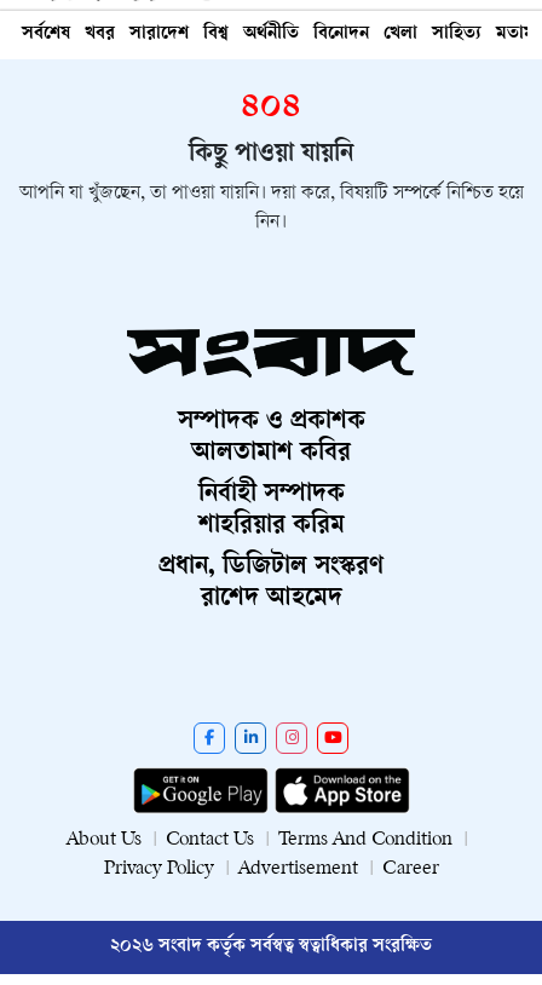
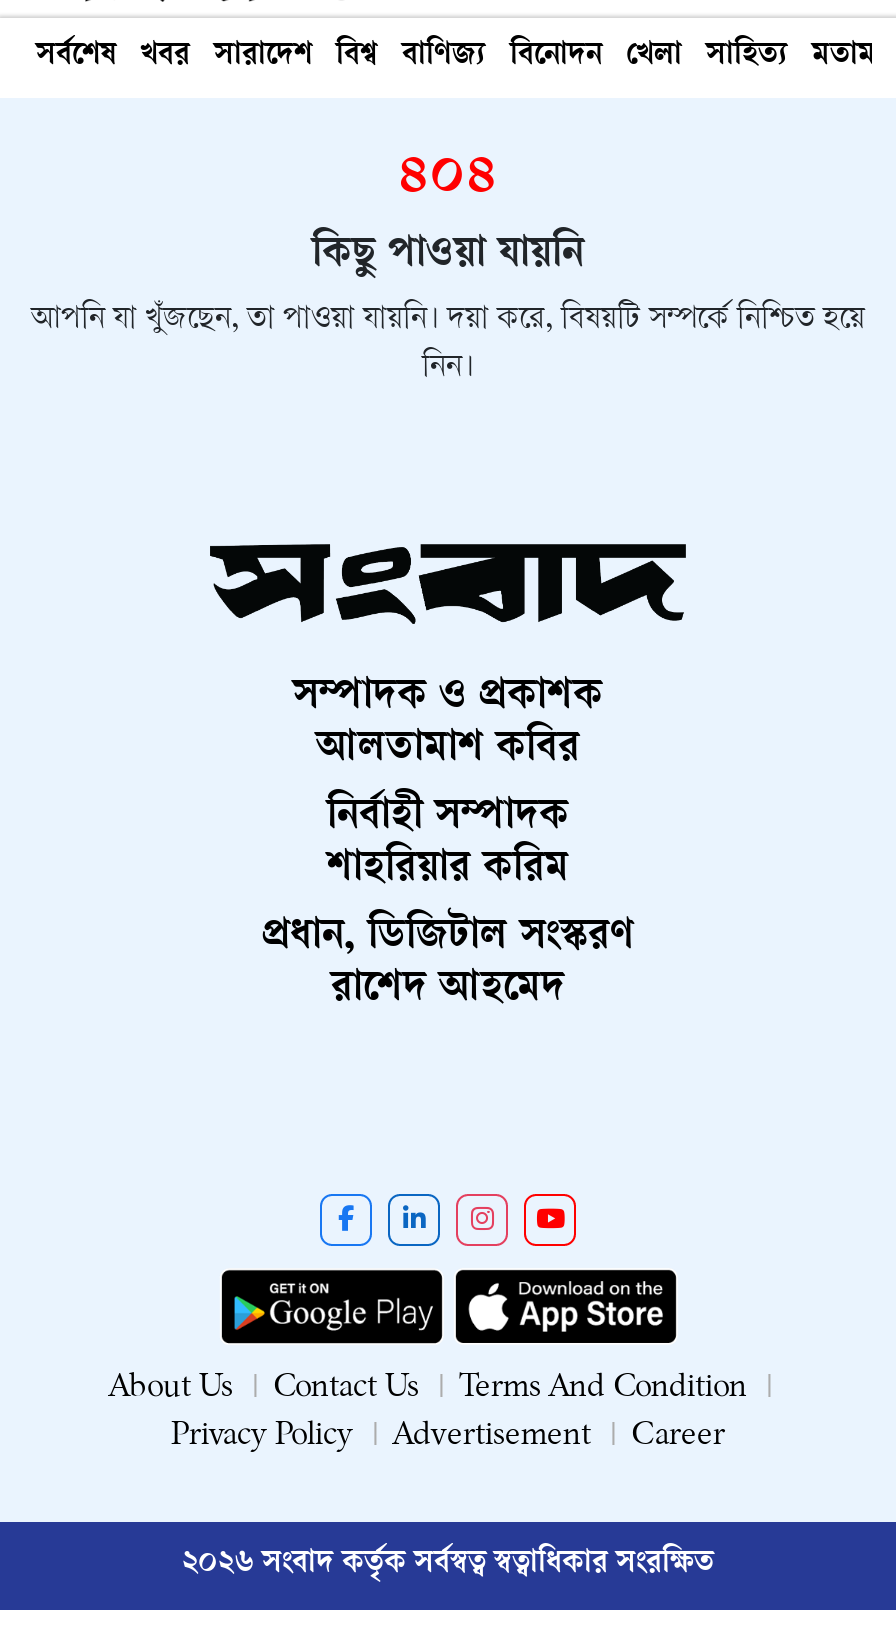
[243,24,299,45] অর্থনীতি -> [402,40,486,74] বাণিজ্য

